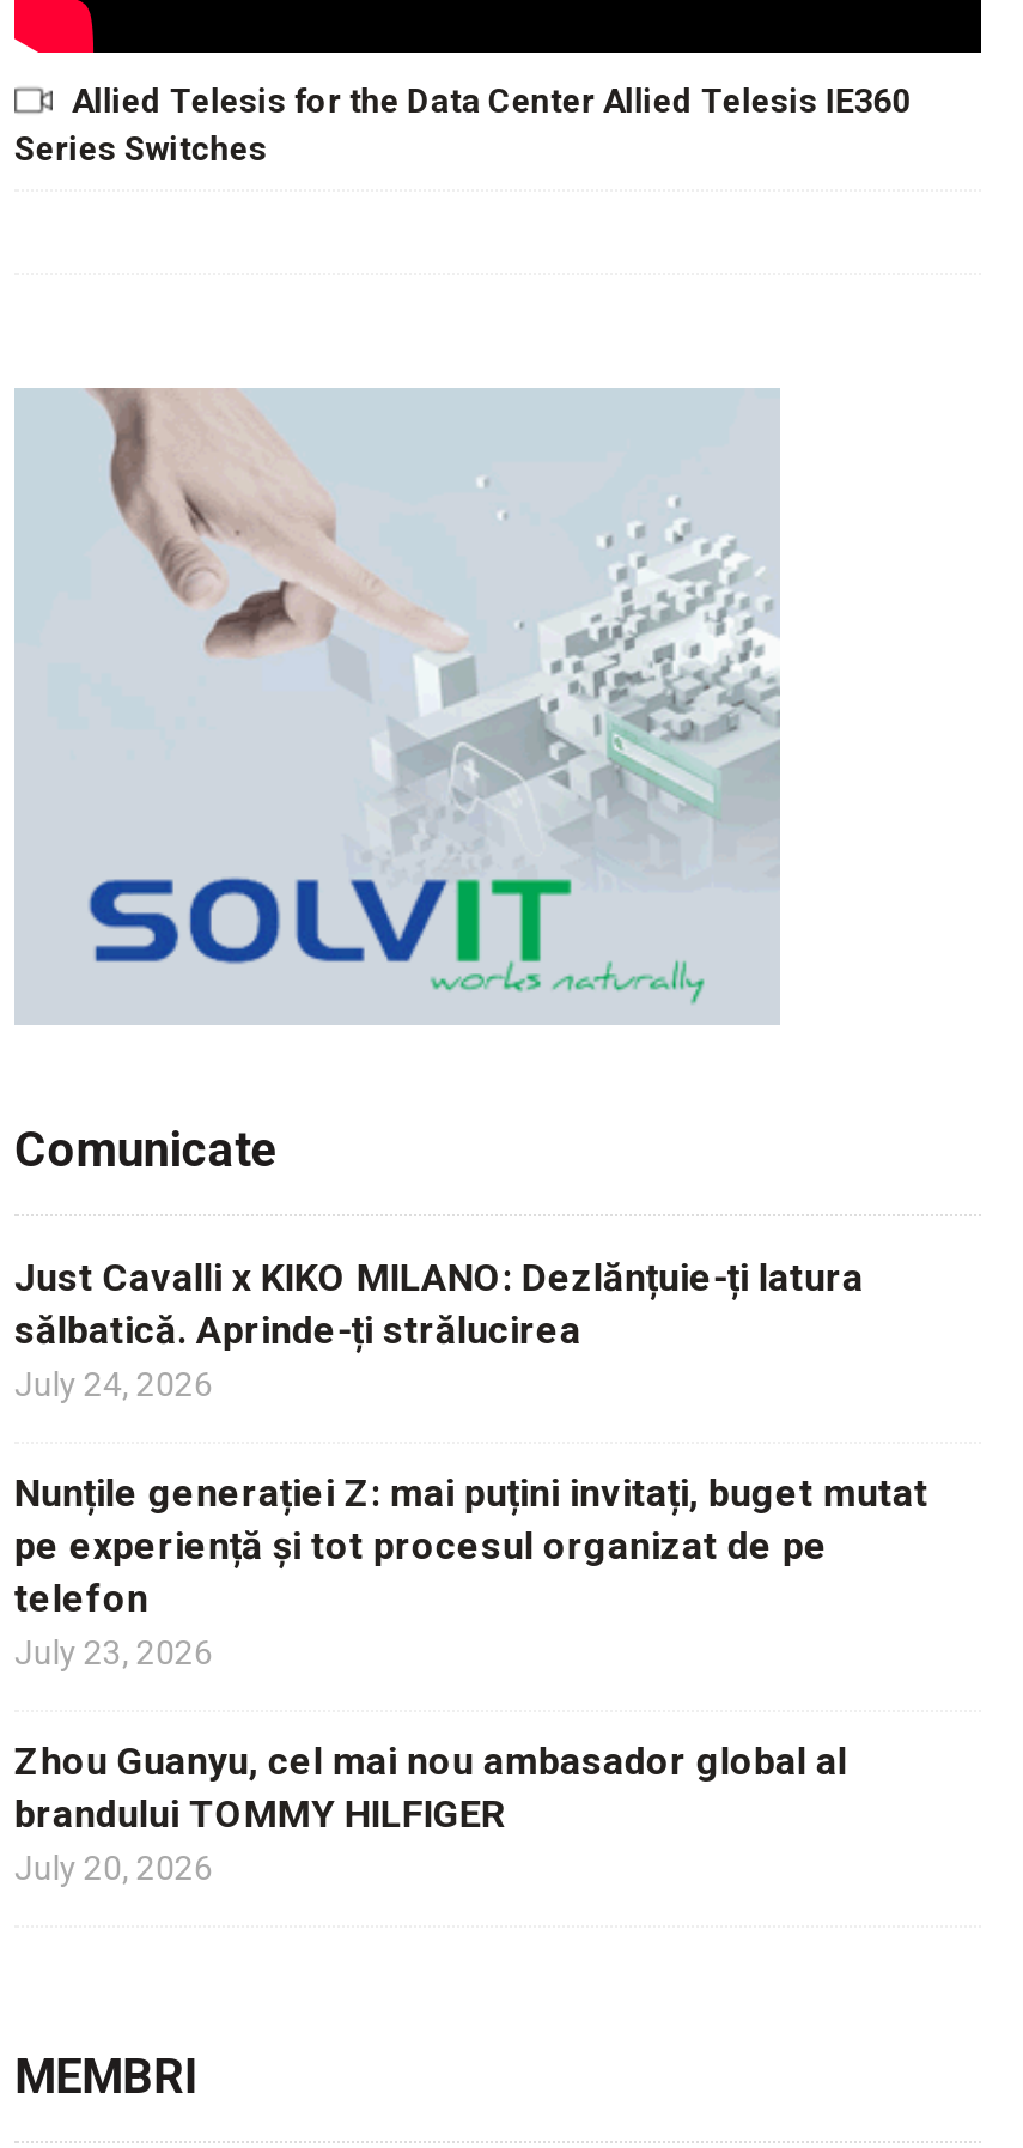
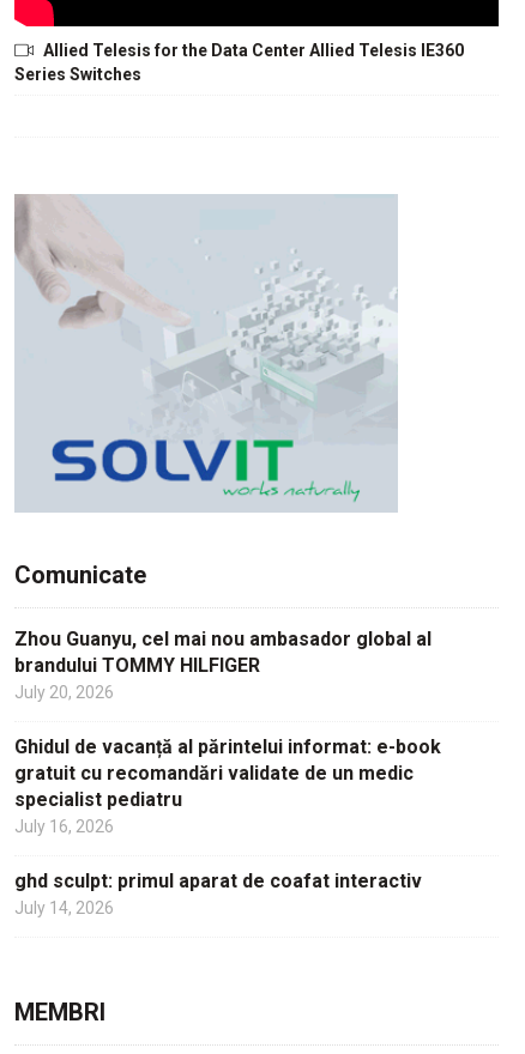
[17,388,780,814] [image] -> [14,195,397,405] [image]
[14,1256,928,1672] Just Cavalli x KIKO MILANO: Dezlănțuie-ți latura | sălbatică. Aprinde-ți strălucirea | July 24, 2026 | Nunțile generației Z: mai puțini invitați, buget mutat | pe experiență și tot procesul organizat de pe | telefon | July 23, 2026 -> none
moved [14,1739,847,1888] -> [14,628,431,702]: Zhou Guanyu, cel mai nou ambasador global al | brandului TOMMY HILFIGER | July 20, 2026
none -> [14,736,441,918] Ghidul de vacanță al părintelui informat: e-book | gratuit cu recomandări validate de un medic | specialist pediatru | July 16, 2026 | ghd sculpt: primul aparat de coafat interactiv | July 14, 2026

